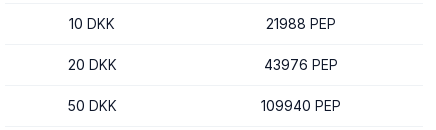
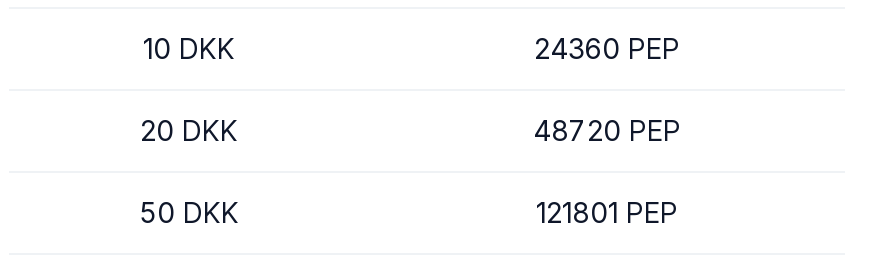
[266,15,336,32] 21988 PEP -> [534,31,680,65] 24360 PEP
[264,56,338,73] 43976 PEP -> [533,113,681,147] 48720 PEP
[261,97,341,114] 109940 PEP -> [536,195,678,229] 121801 PEP

